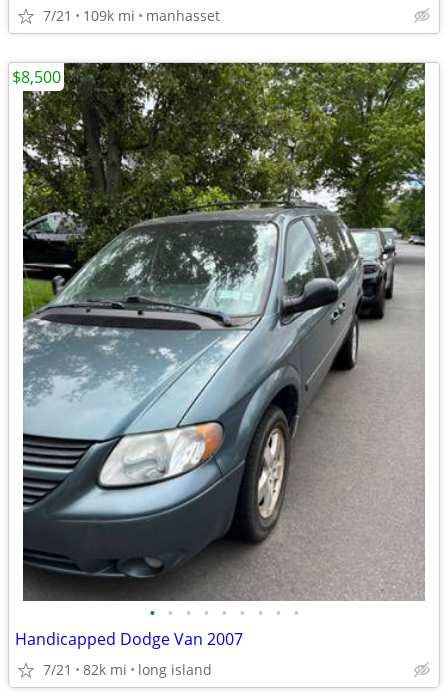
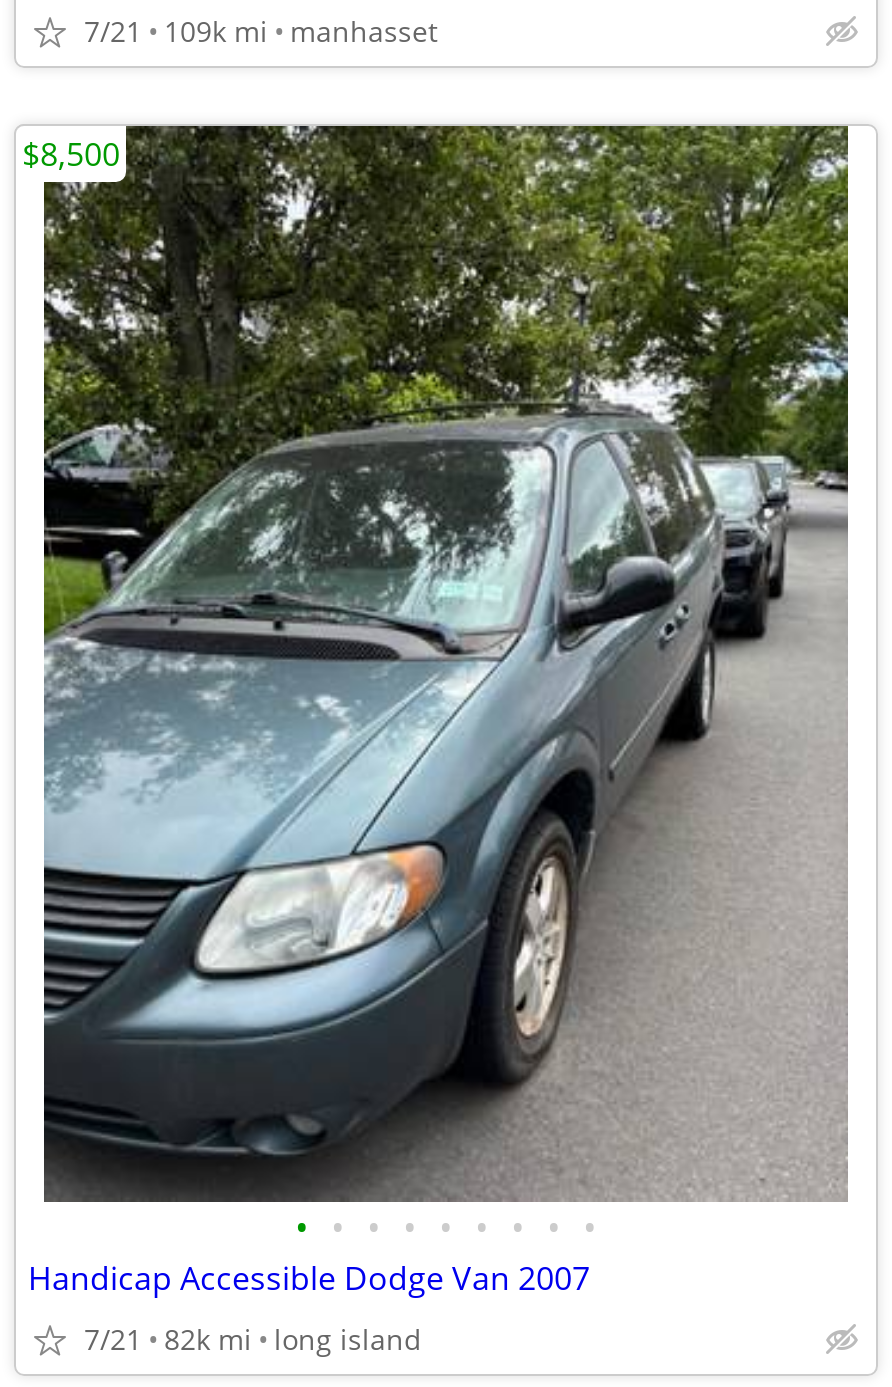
[15,628,243,650] Handicapped Dodge Van 2007 -> [28,1256,590,1300] Handicap Accessible Dodge Van 2007

